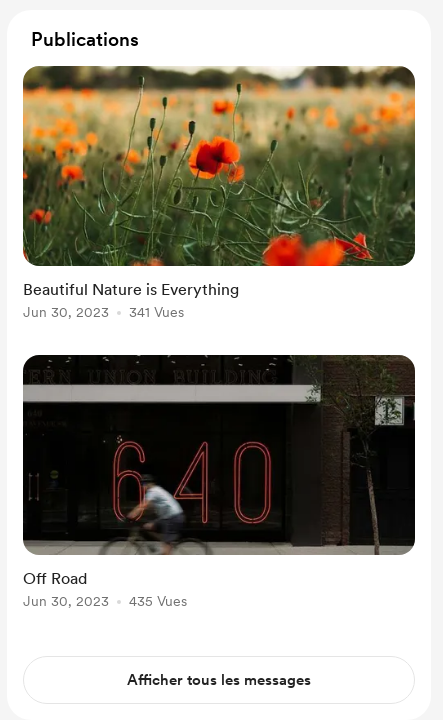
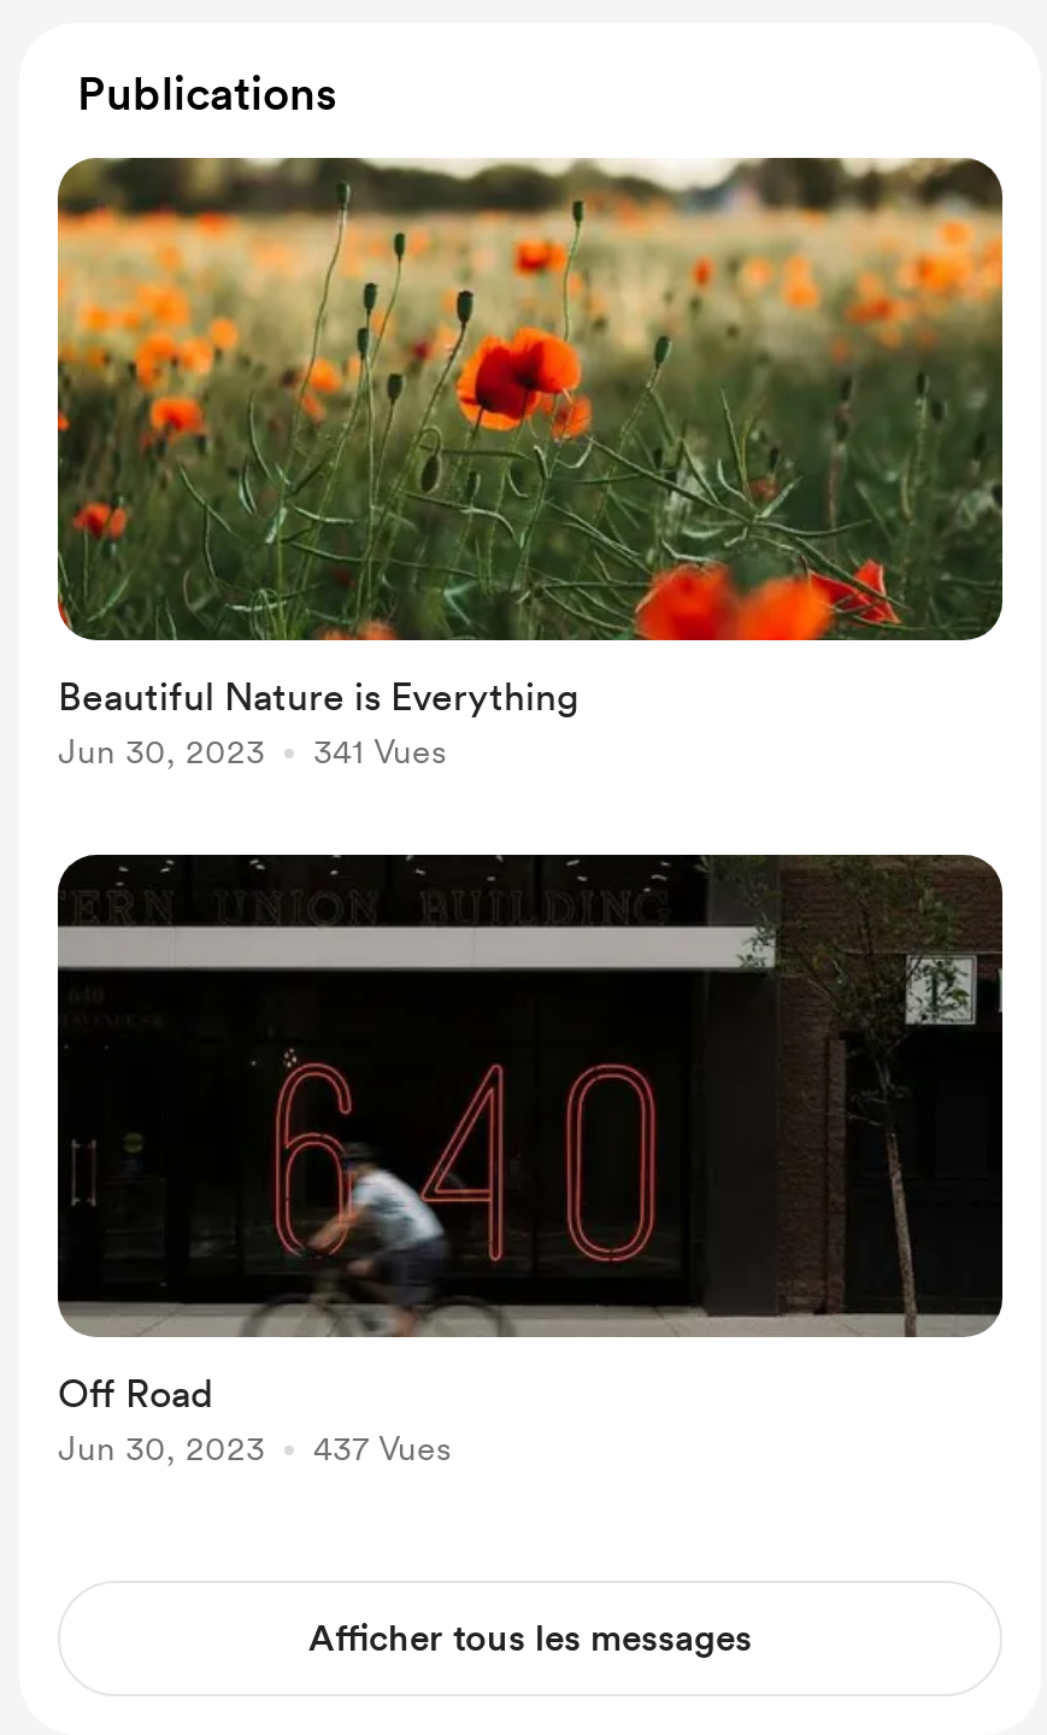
[23,593,187,609] Jun 30, 2023 435 Vues -> [58,1429,451,1467] Jun 30, 2023 437 Vues

